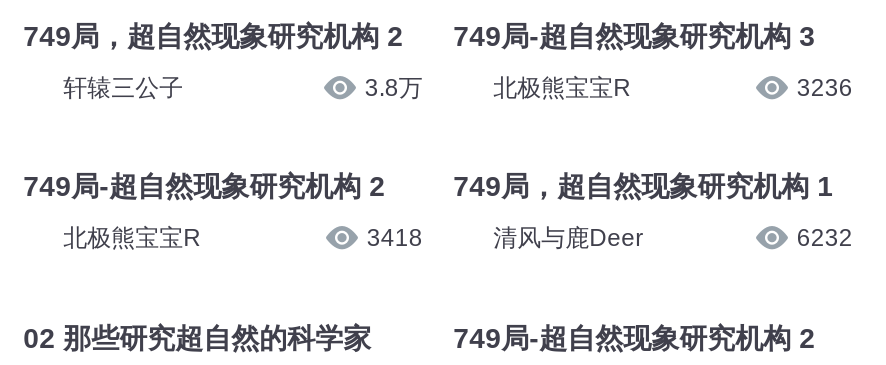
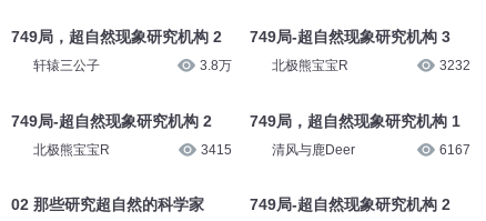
[797,74,853,102] 3236 -> [440,58,471,73] 3232
[367,225,423,253] 3418 -> [201,142,232,157] 3415
[797,225,853,253] 6232 -> [440,142,471,157] 6167

